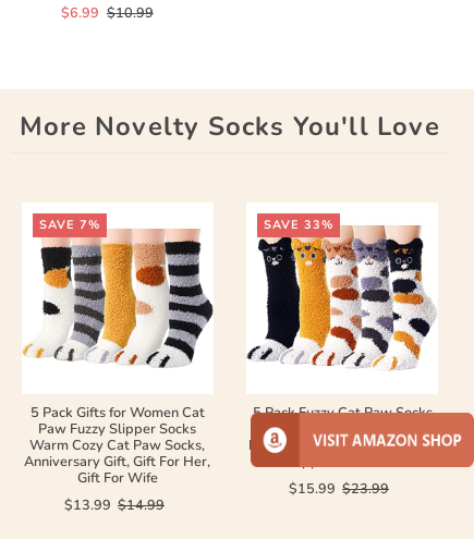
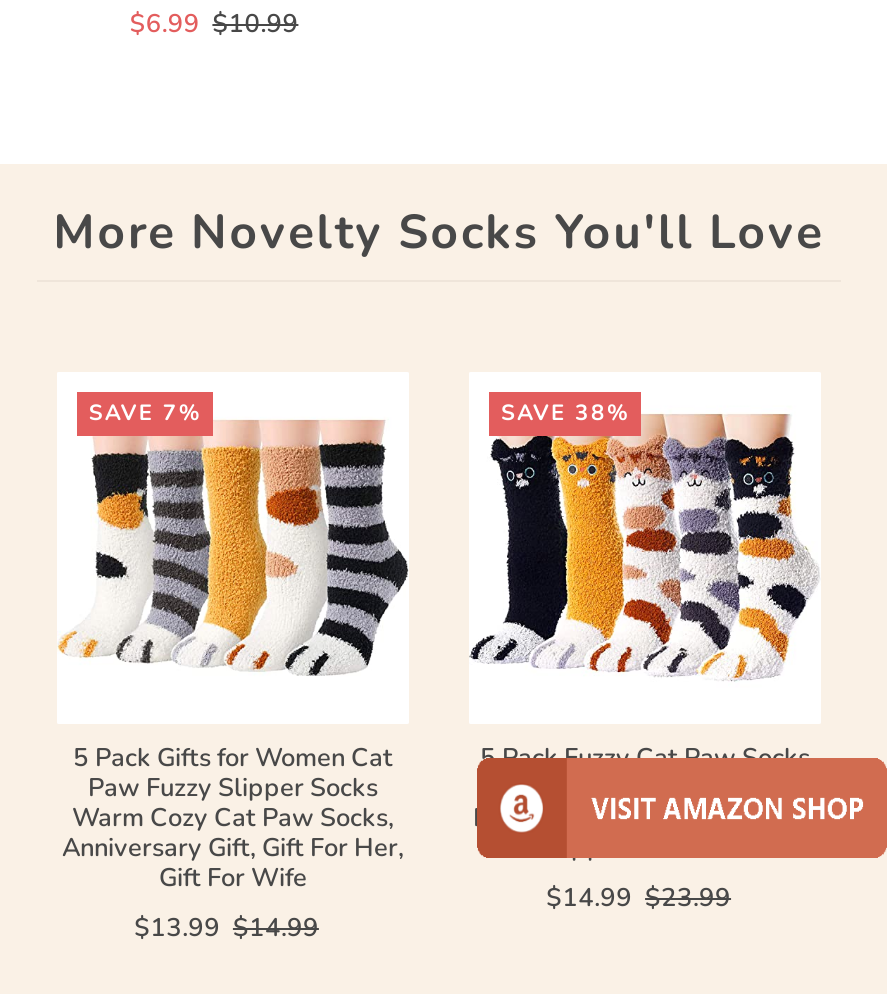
[264,217,333,233] SAVE 33% -> [501,399,629,429] SAVE 38%
[288,479,389,499] $15.99 $23.99 -> [546,881,731,917] $14.99 $23.99

